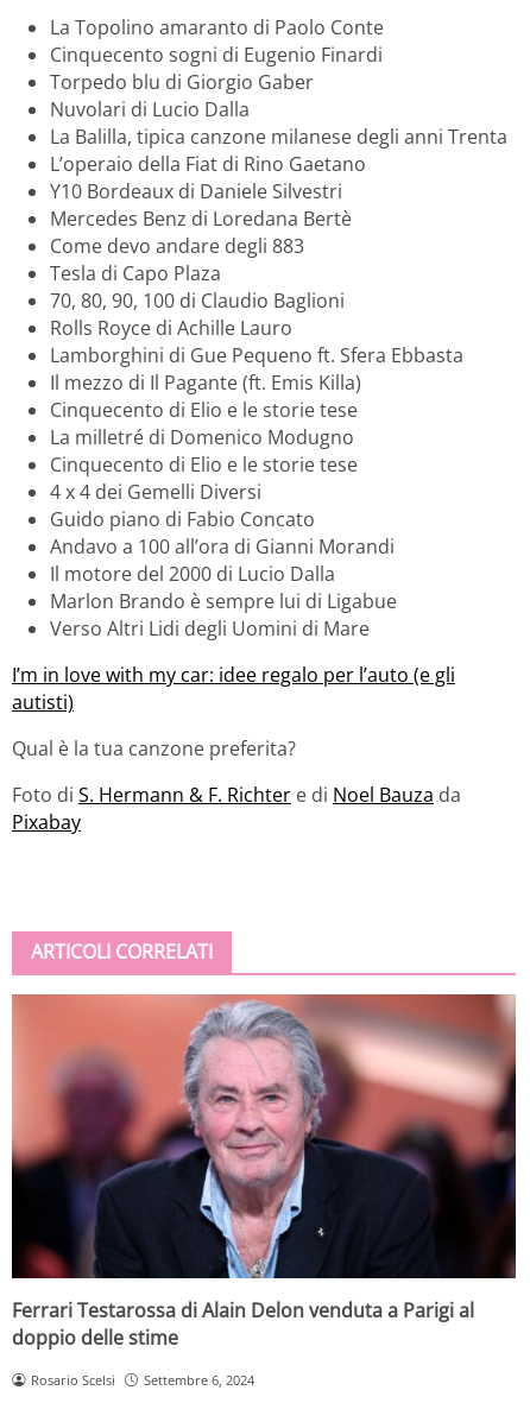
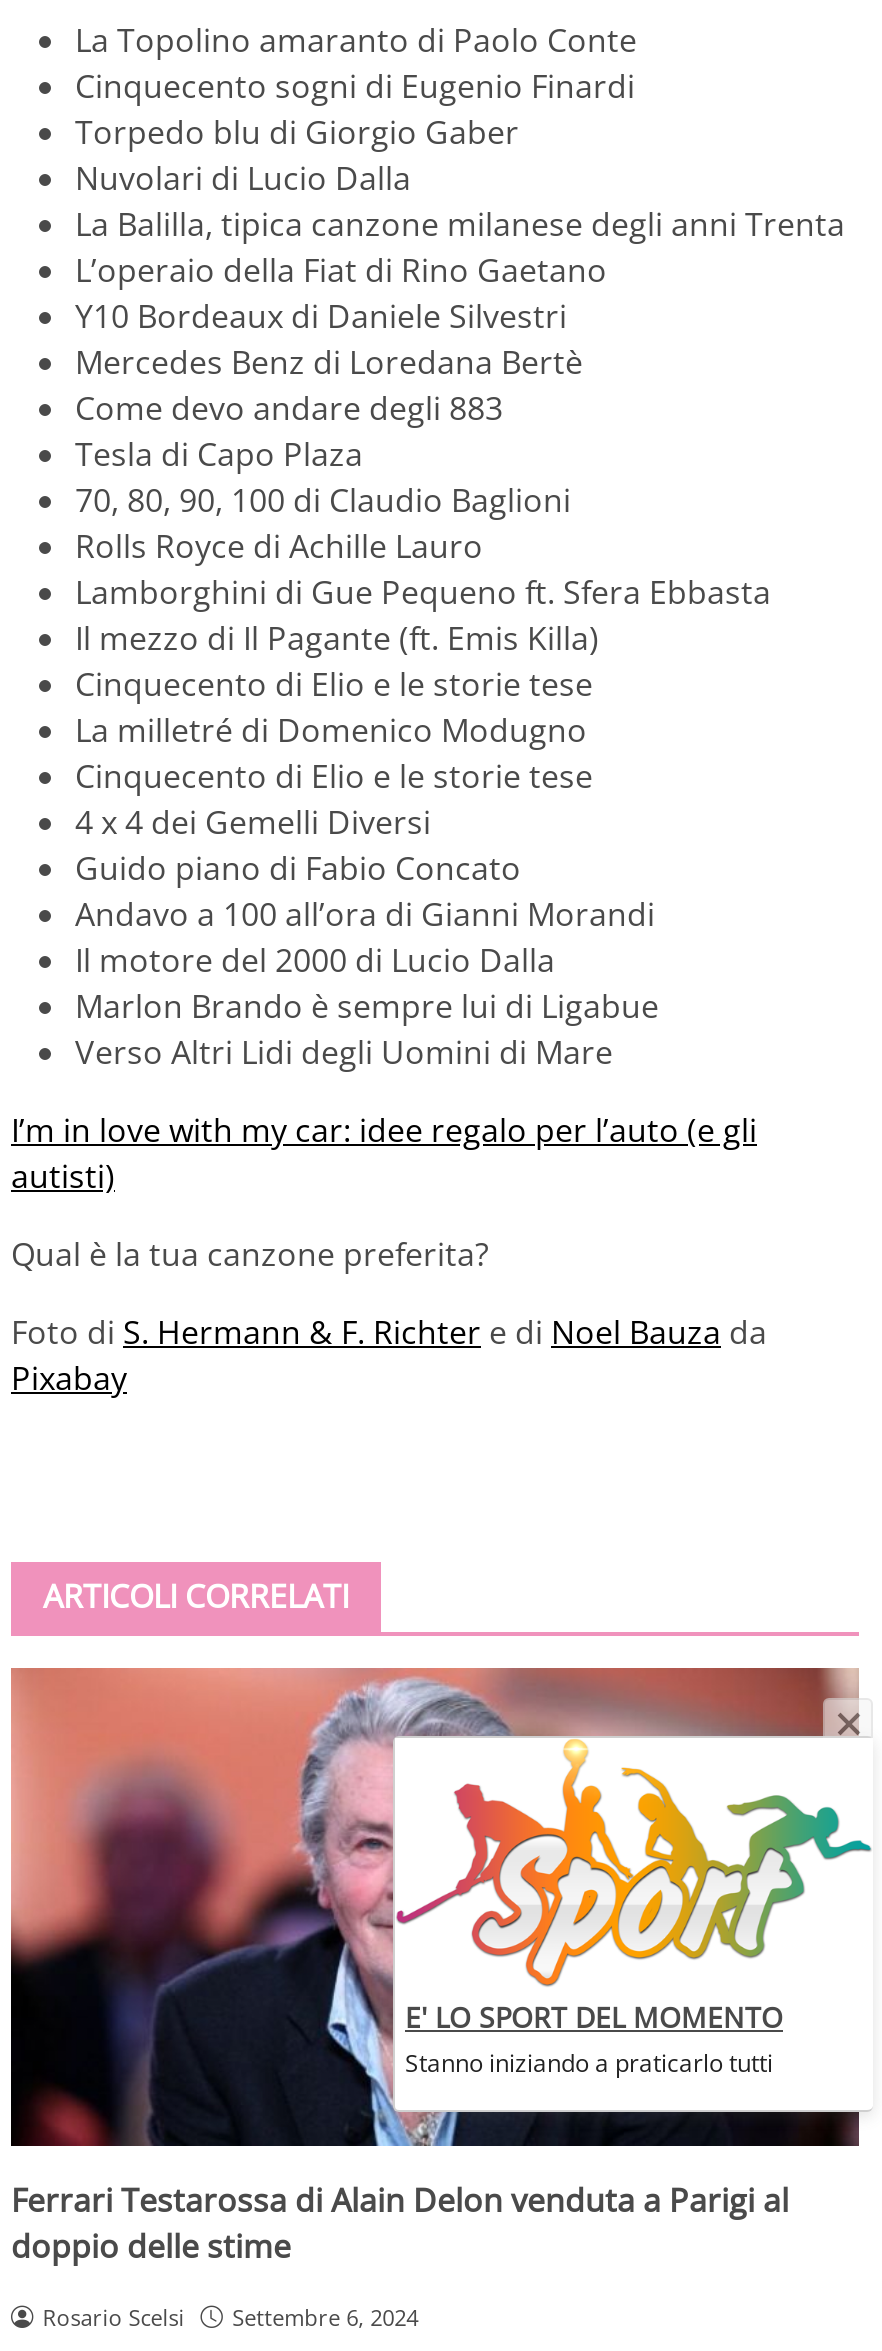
none -> [405,1998,783,2080] E' LO SPORT DEL MOMENTO | Stanno iniziando a praticarlo tutti
[239,1013,523,1258] [image] -> [393,1698,873,2114] [image]

